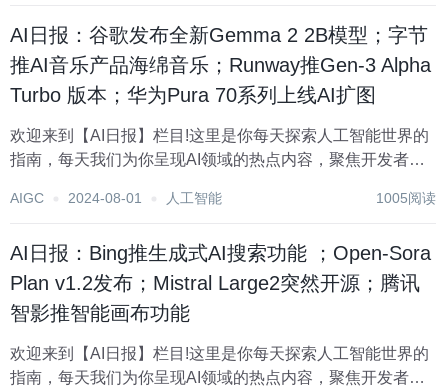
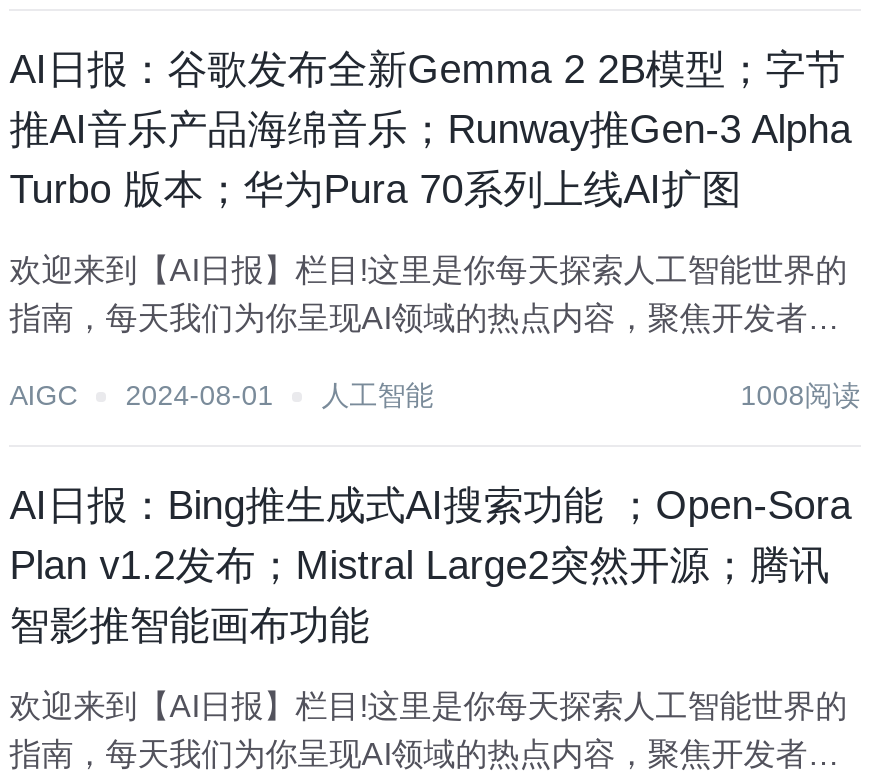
[376,190,436,206] 1005阅读 -> [741,379,861,411] 1008阅读

